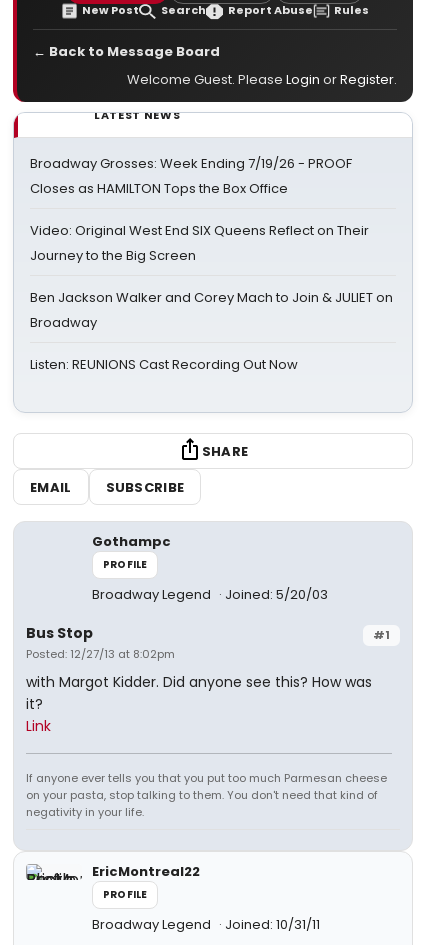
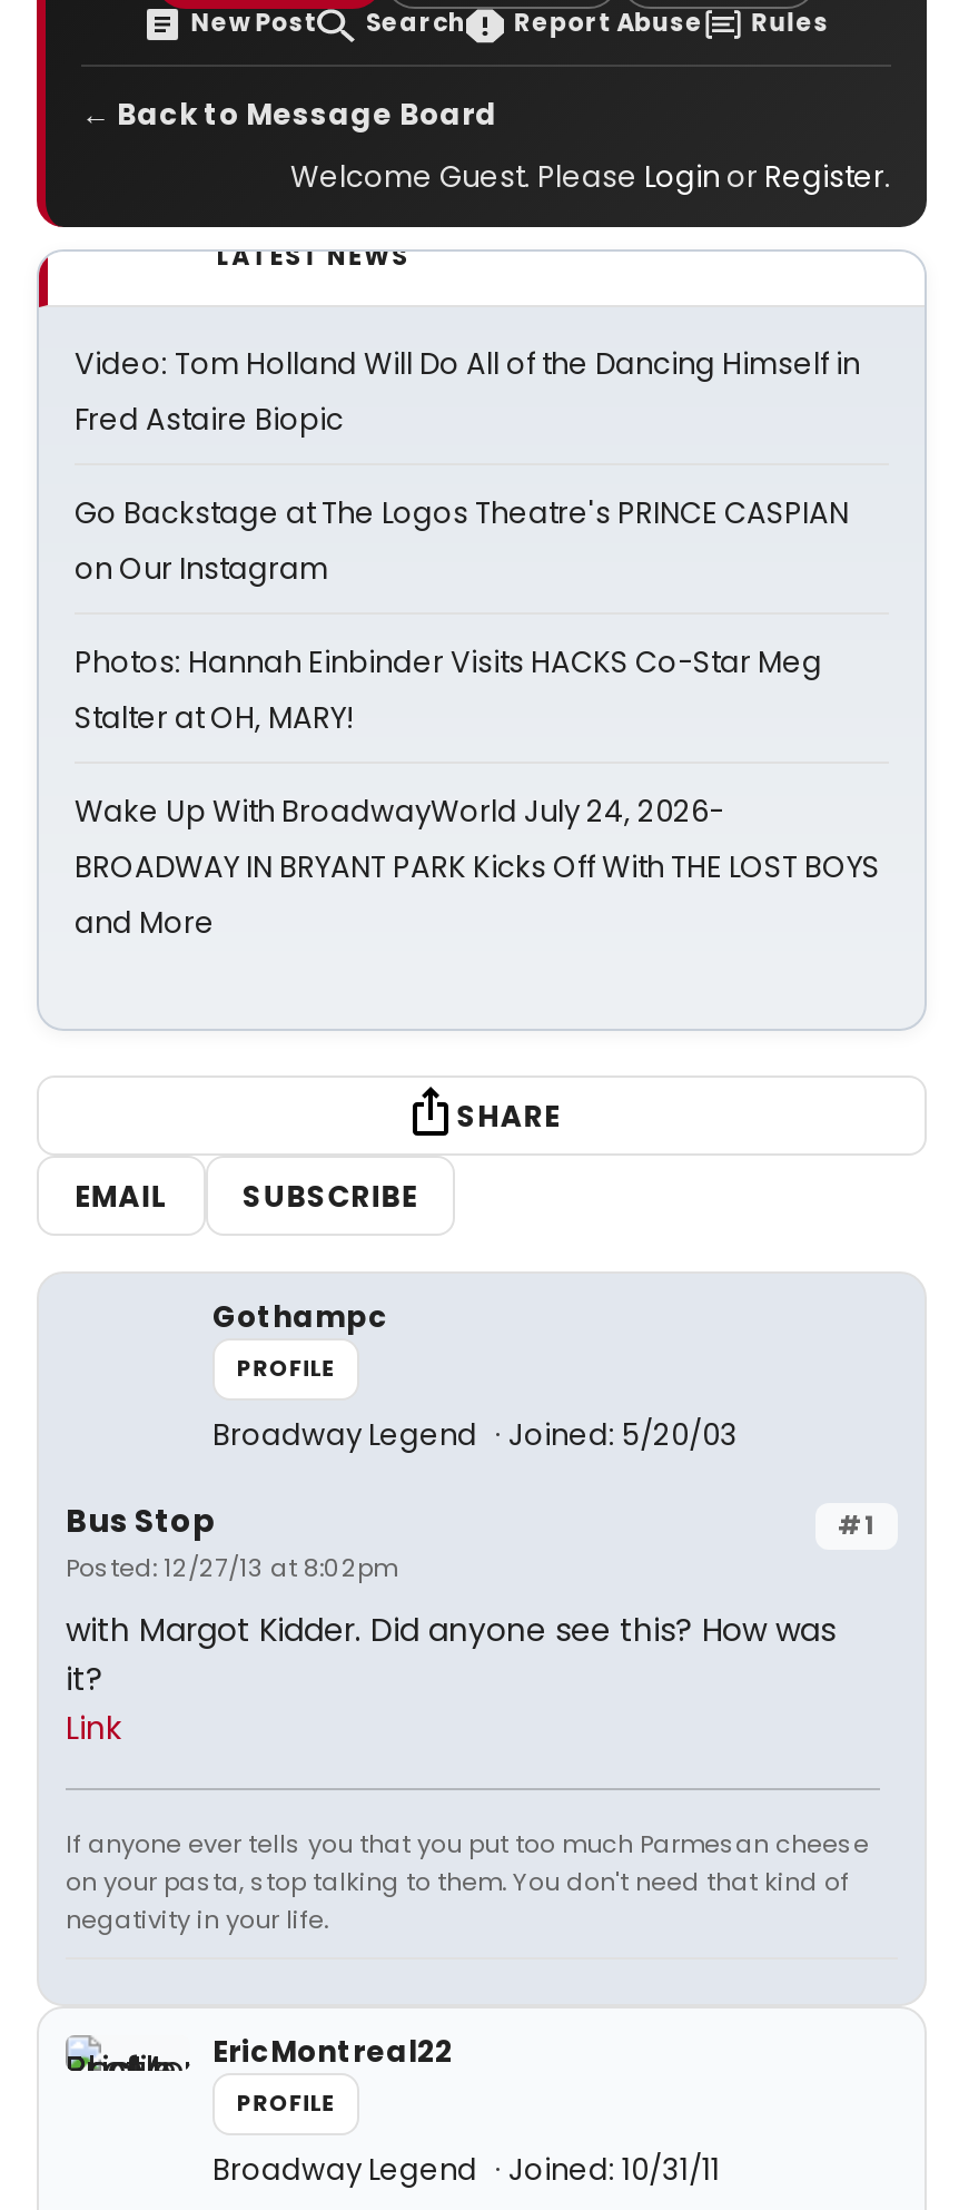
[30,154,352,198] Broadway Grosses: Week Ending 7/19/26 - PROOF | Closes as HAMILTON Tops the Box Office -> [75,343,860,441] Video: Tom Holland Will Do All of the Dancing Himself in | Fred Astaire Biopic
[30,221,369,265] Video: Original West End SIX Queens Reflect on Their | Journey to the Big Screen -> [75,492,849,590] Go Backstage at The Logos Theatre's PRINCE CASPIAN | on Our Instagram
[30,288,393,332] Ben Jackson Walker and Corey Mach to Join & JULIET on | Broadway -> [75,641,822,739] Photos: Hannah Einbinder Visits HACKS Co-Star Meg | Stalter at OH, MARY!
[30,355,298,374] Listen: REUNIONS Cast Recording Out Now -> [75,790,880,944] Wake Up With BroadwayWorld July 24, 2026- | BROADWAY IN BRYANT PARK Kicks Off With THE LOST BOYS | and More

